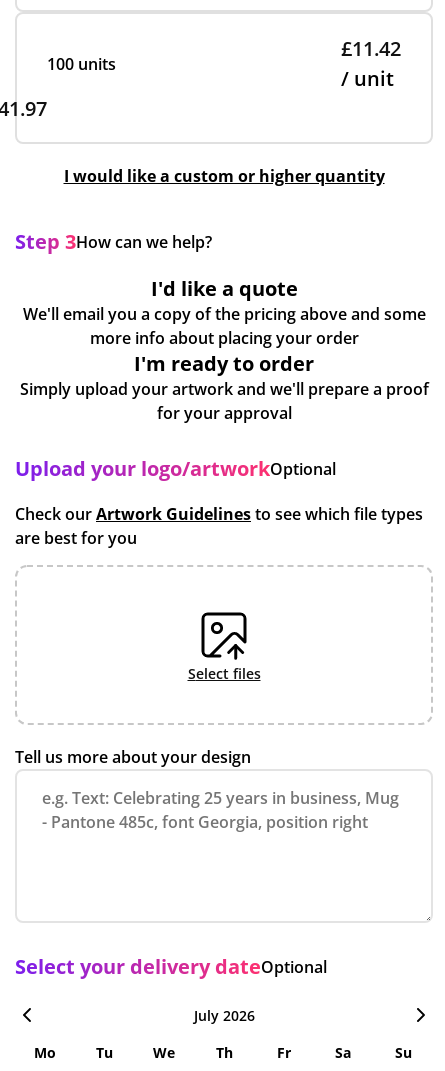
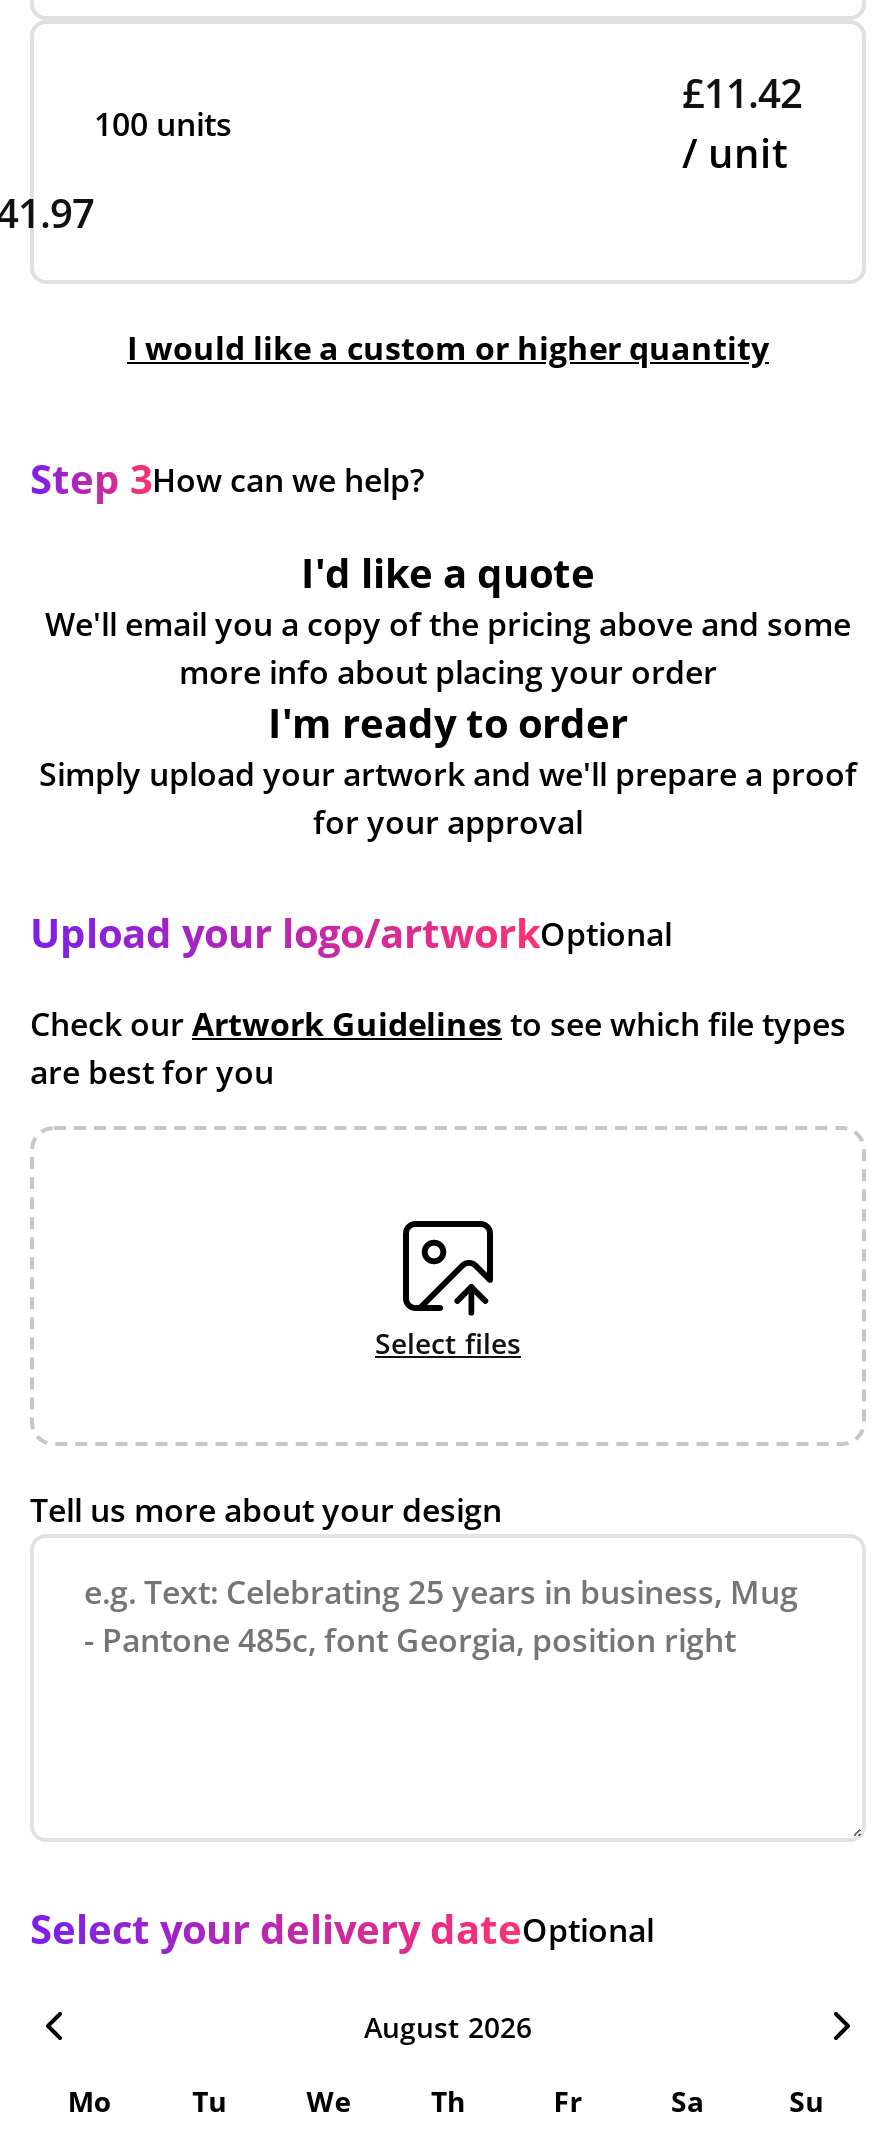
[193,1005,254,1024] July 2026 -> [364,2007,532,2045] August 2026

